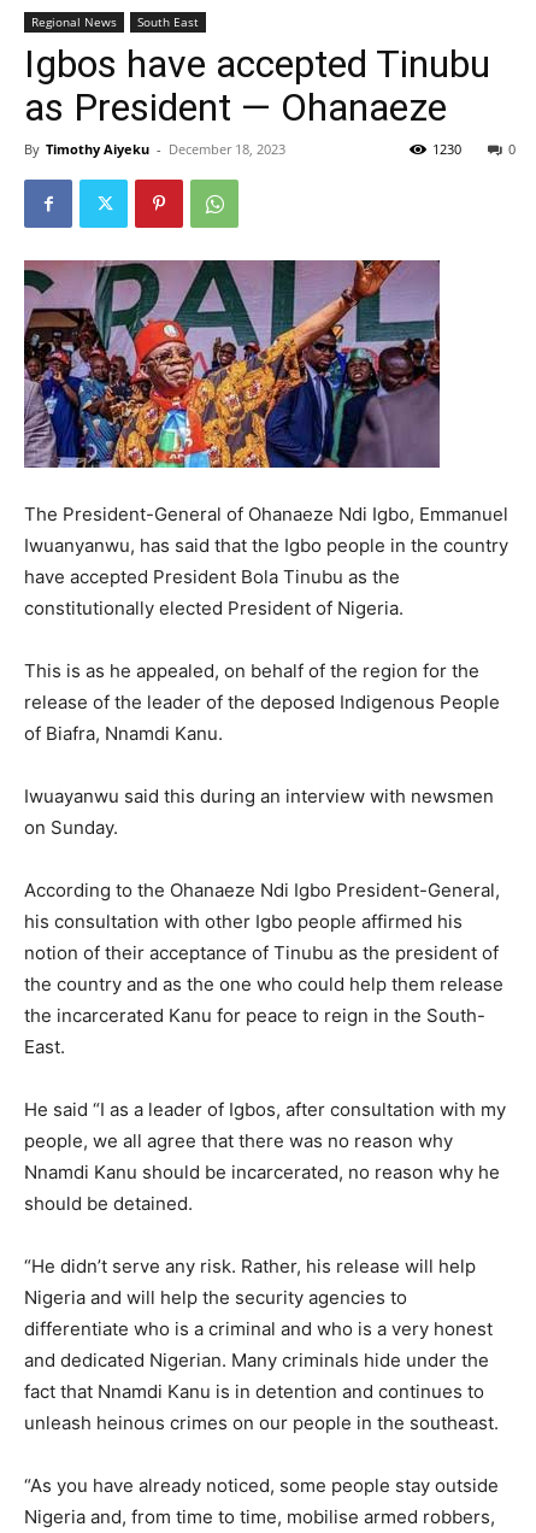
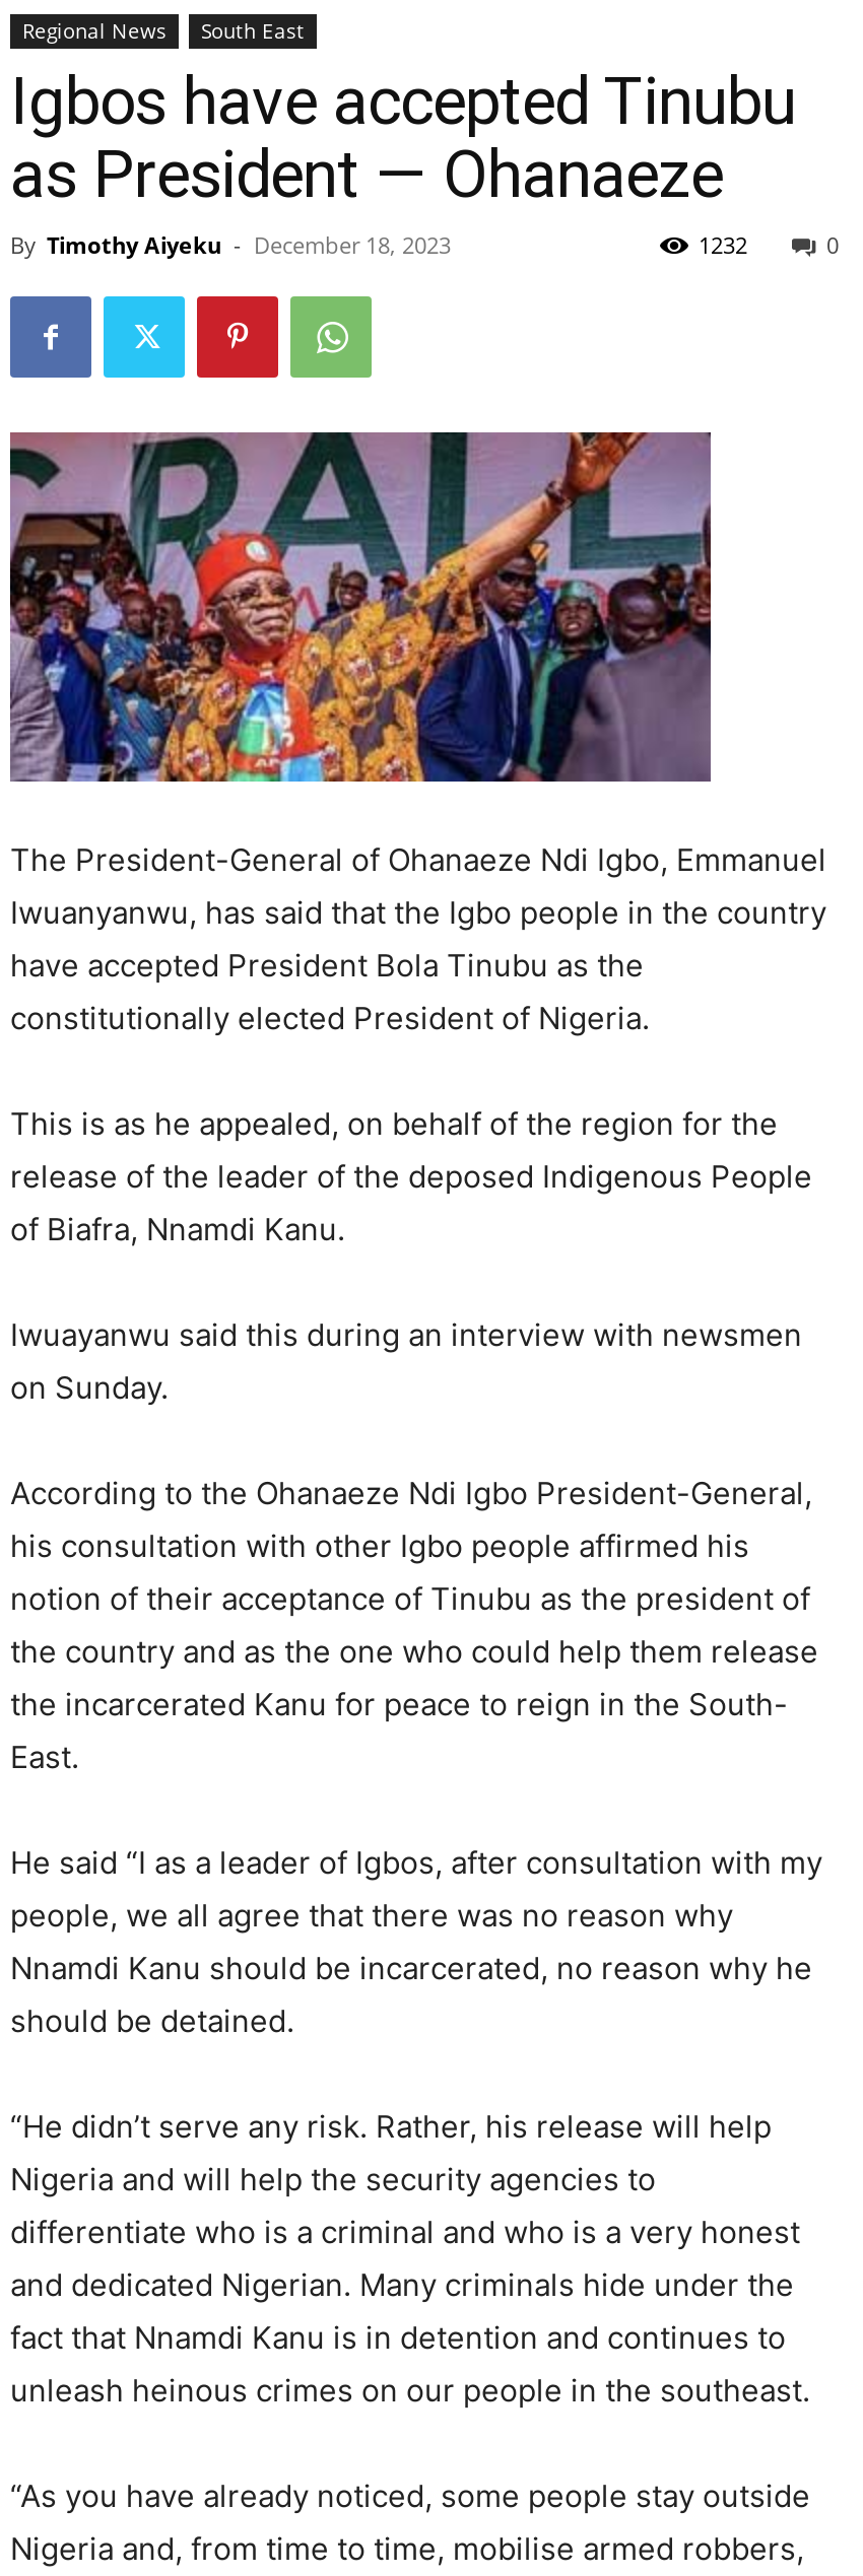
[432,140,461,158] 1230 -> [699,229,747,260] 1232

